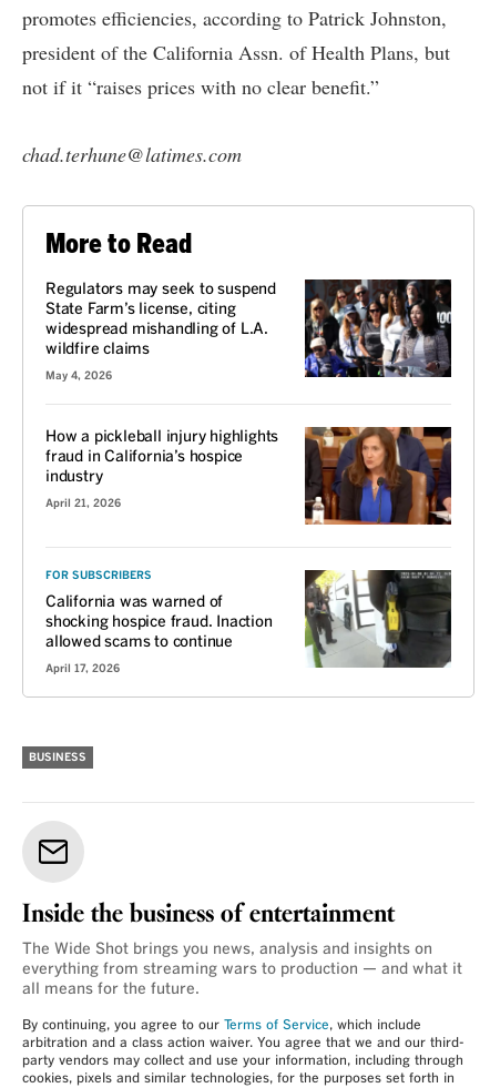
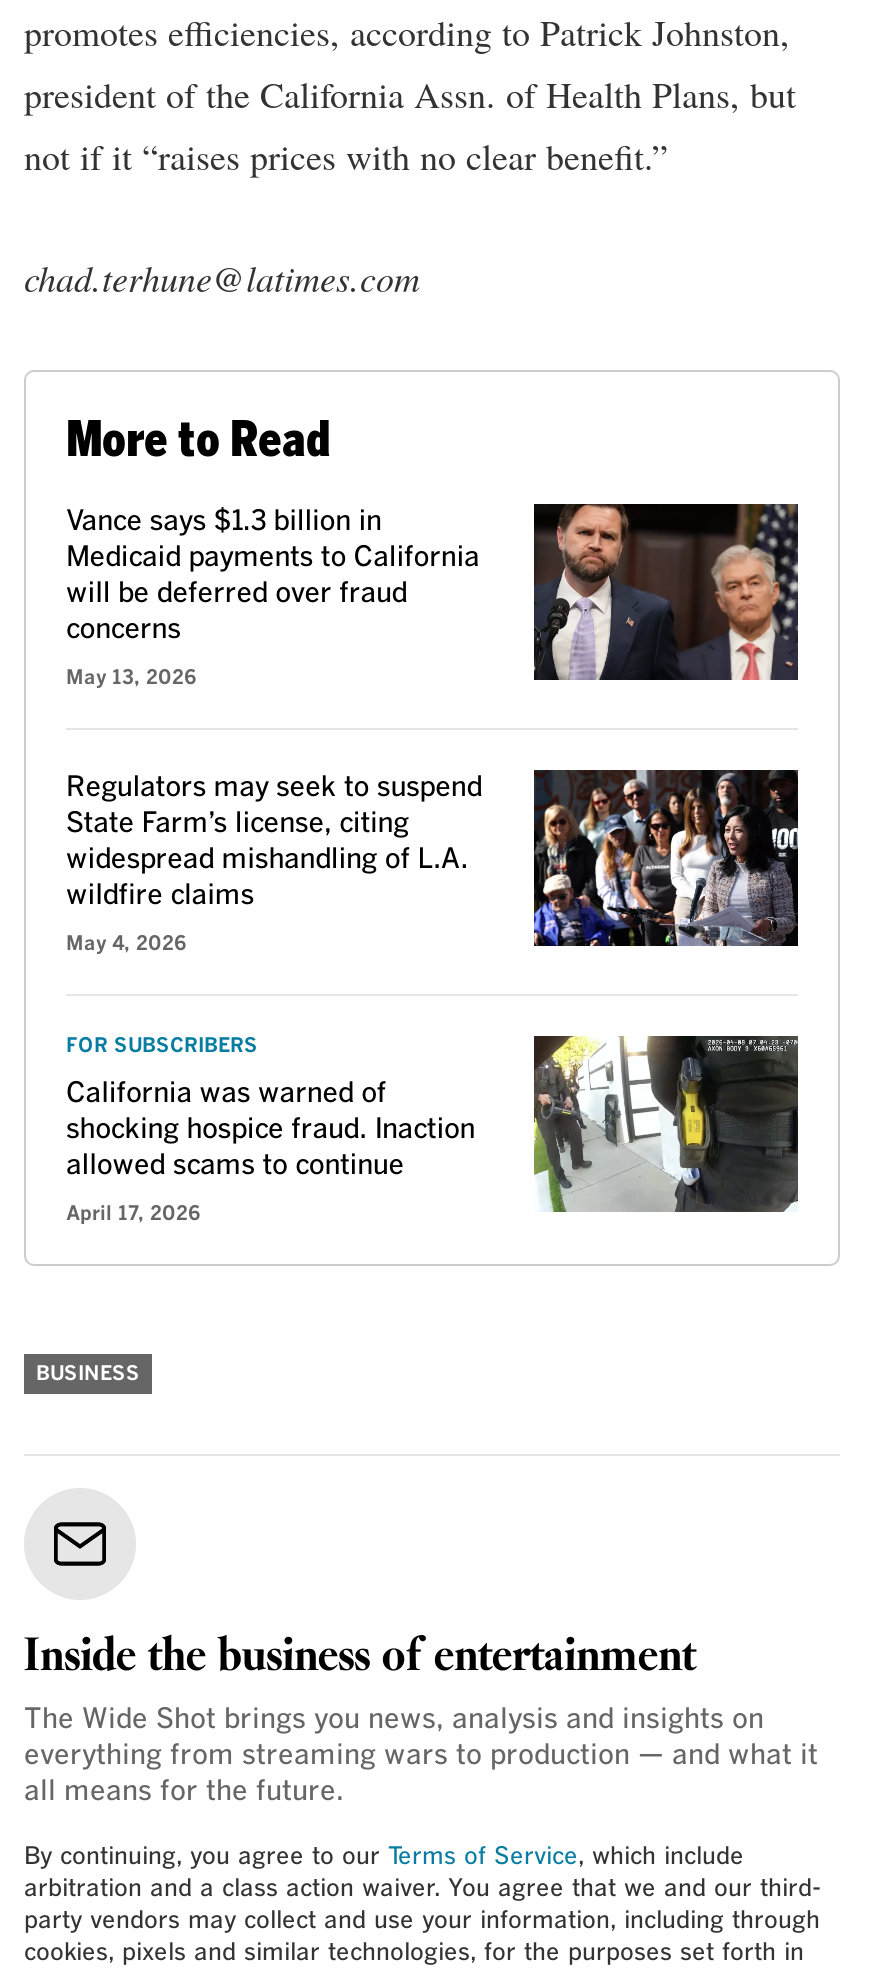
none -> [66,504,800,688] [image] | Vance says $1.3 billion in | Medicaid payments to California | will be deferred over fraud | concerns | May 13, 2026
moved [45,278,453,382] -> [66,768,802,954]: [image] | Regulators may seek to suspend | State Farm’s license, citing | widespread mishandling of L.A. | wildfire claims | May 4, 2026
[45,426,452,526] [image] | How a pickleball injury highlights | fraud in California’s hospice | industry | April 21, 2026 -> none

